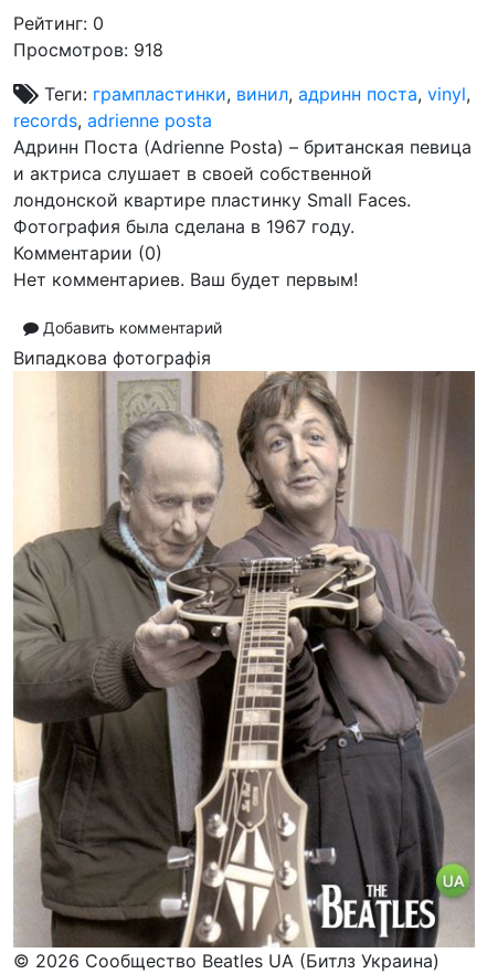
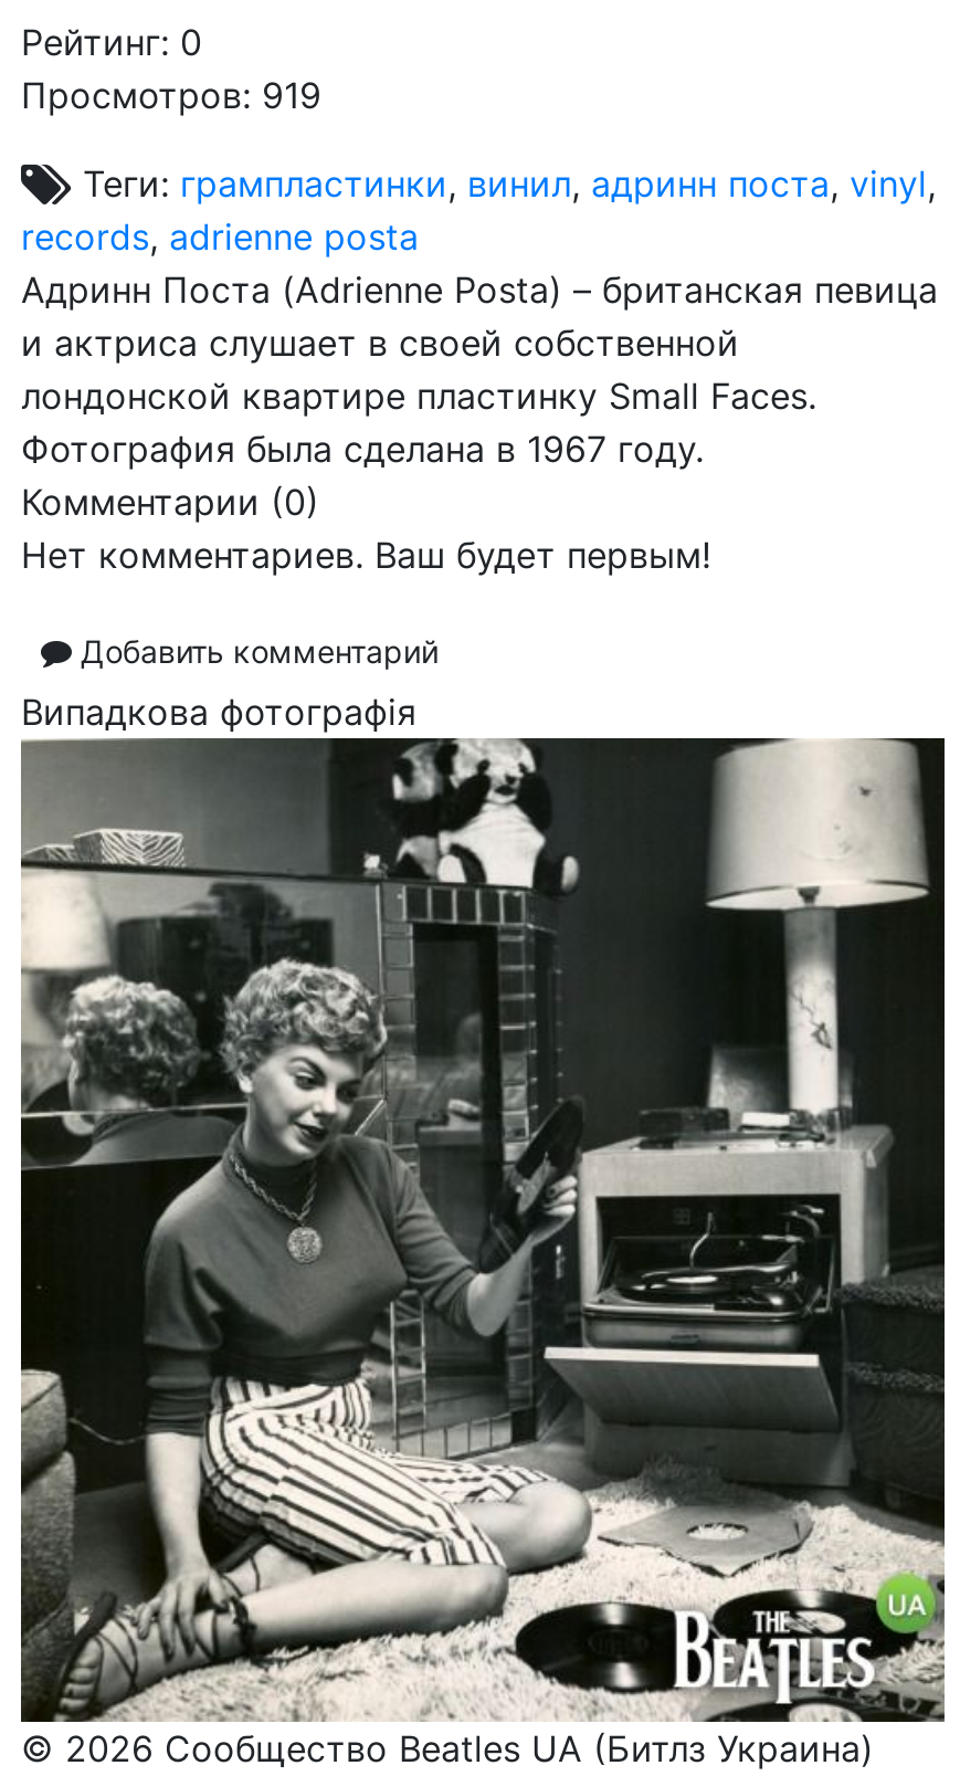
[13,38,163,60] Просмотров: 918 -> [21,72,321,116] Просмотров: 919
[13,370,476,946] [image] -> [19,736,947,1722] [image]

